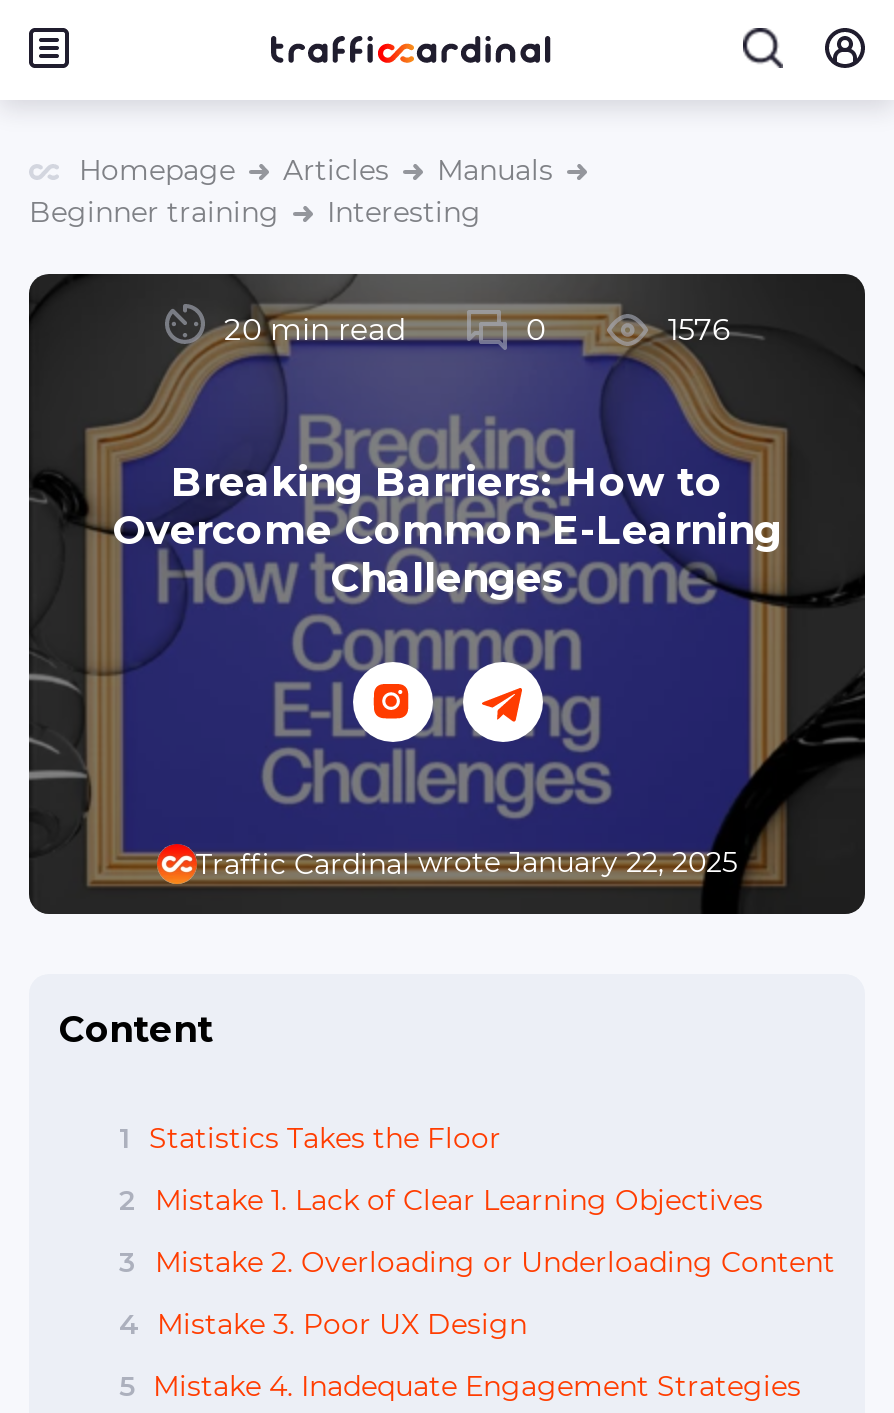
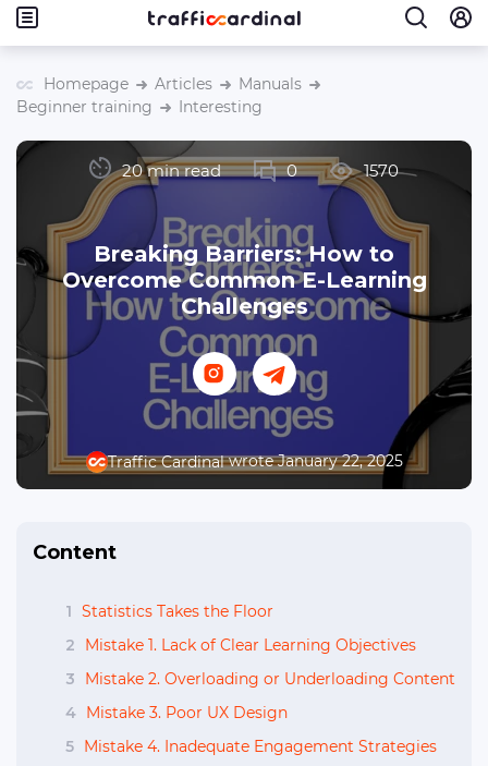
[668,310,730,348] 1576 -> [364,160,399,181] 1570

